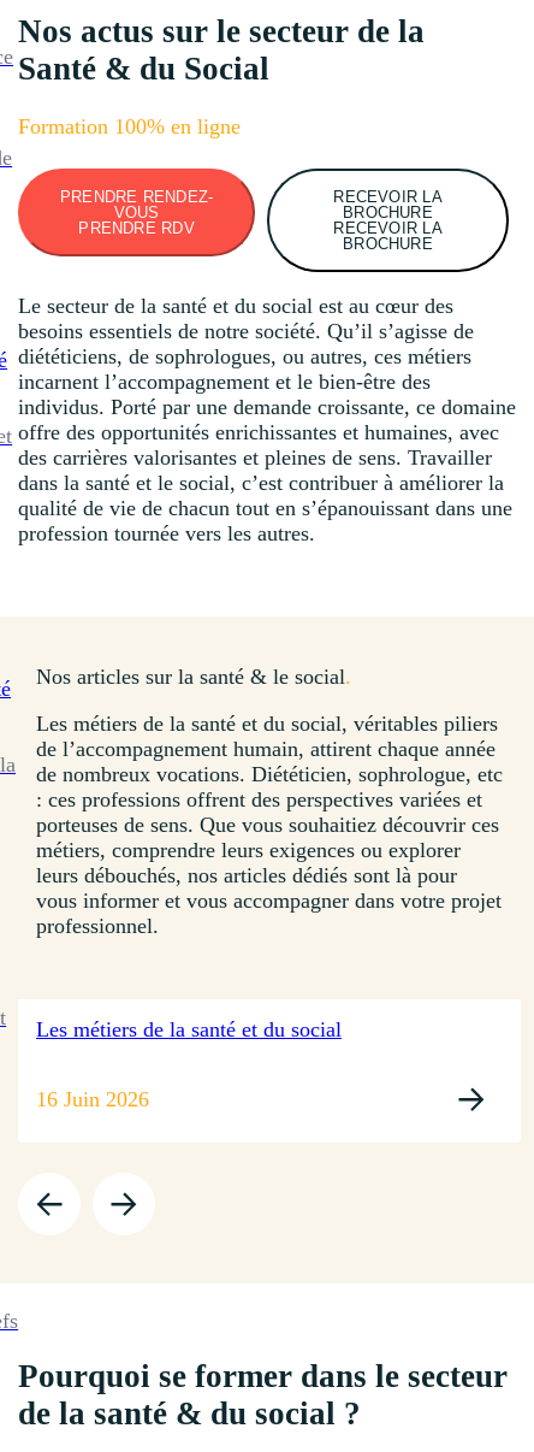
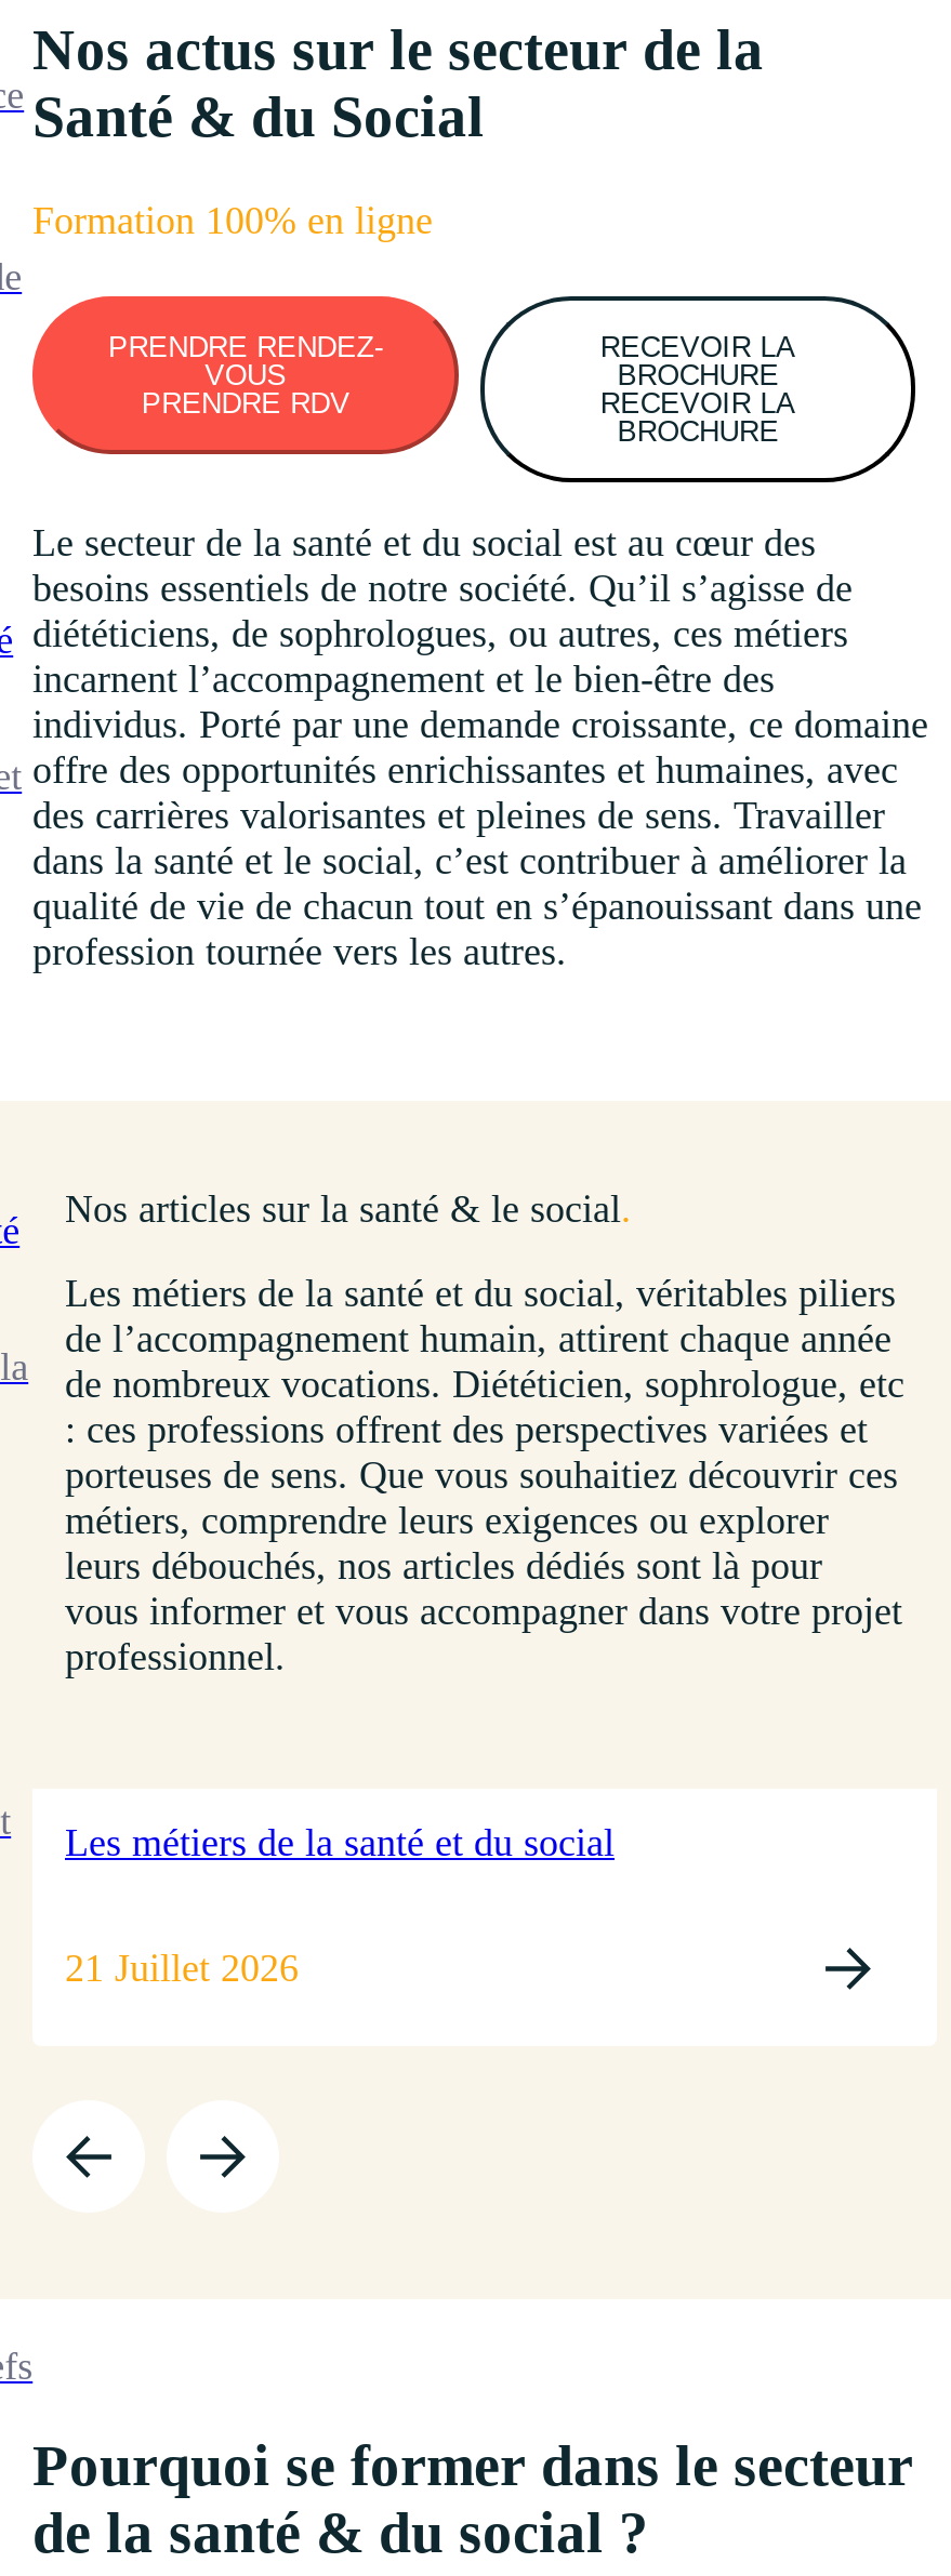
[36,1087,149,1111] 16 Juin 2026 -> [65,1946,299,1989] 21 Juillet 2026

